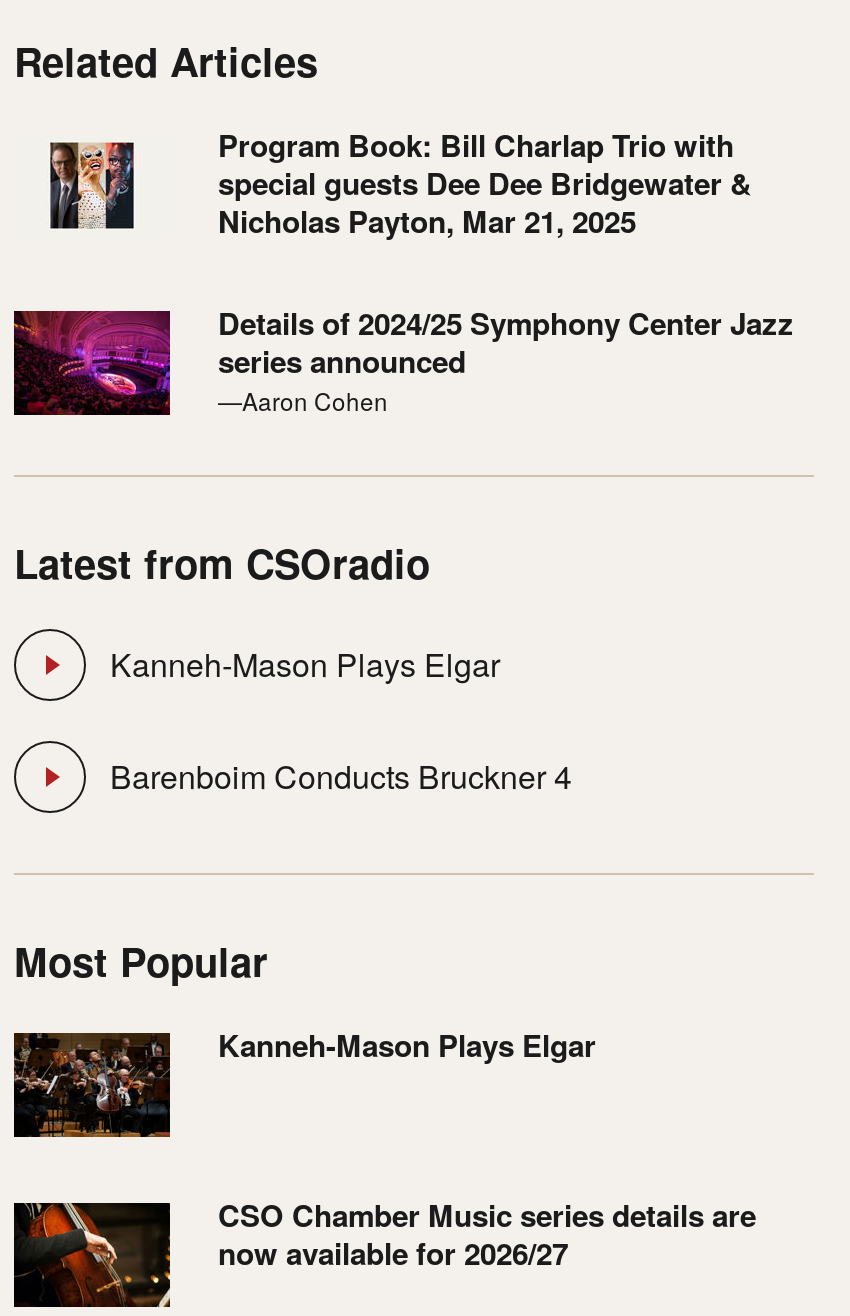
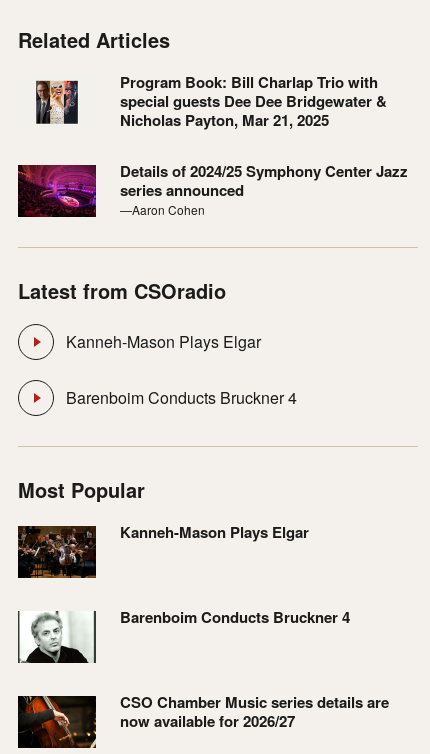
none -> [18,606,350,664] [image] | Barenboim Conducts Bruckner 4

